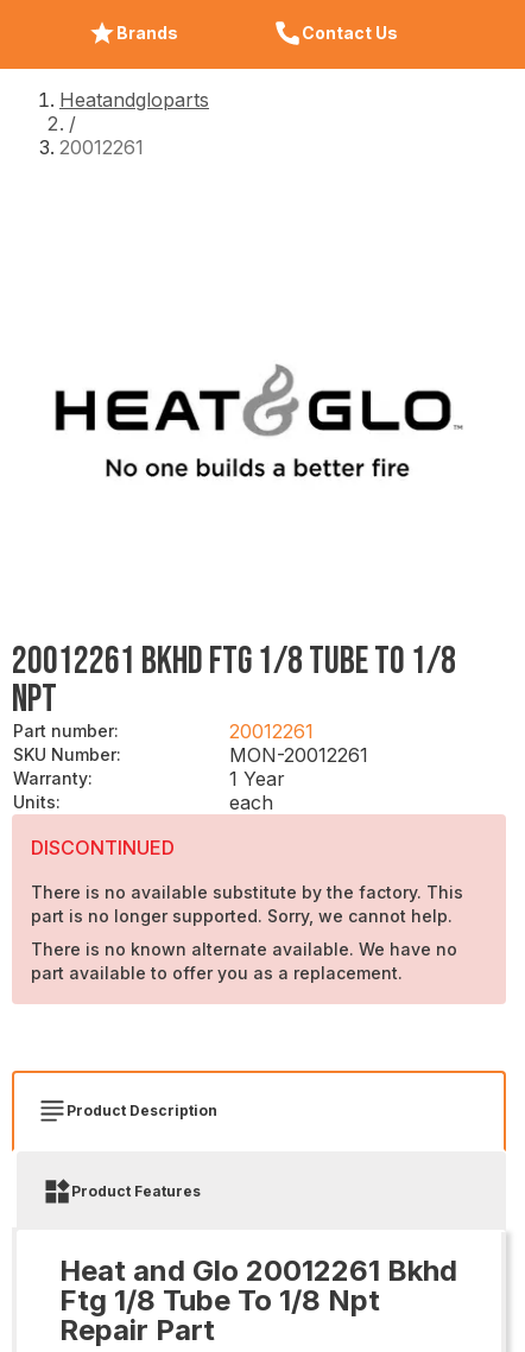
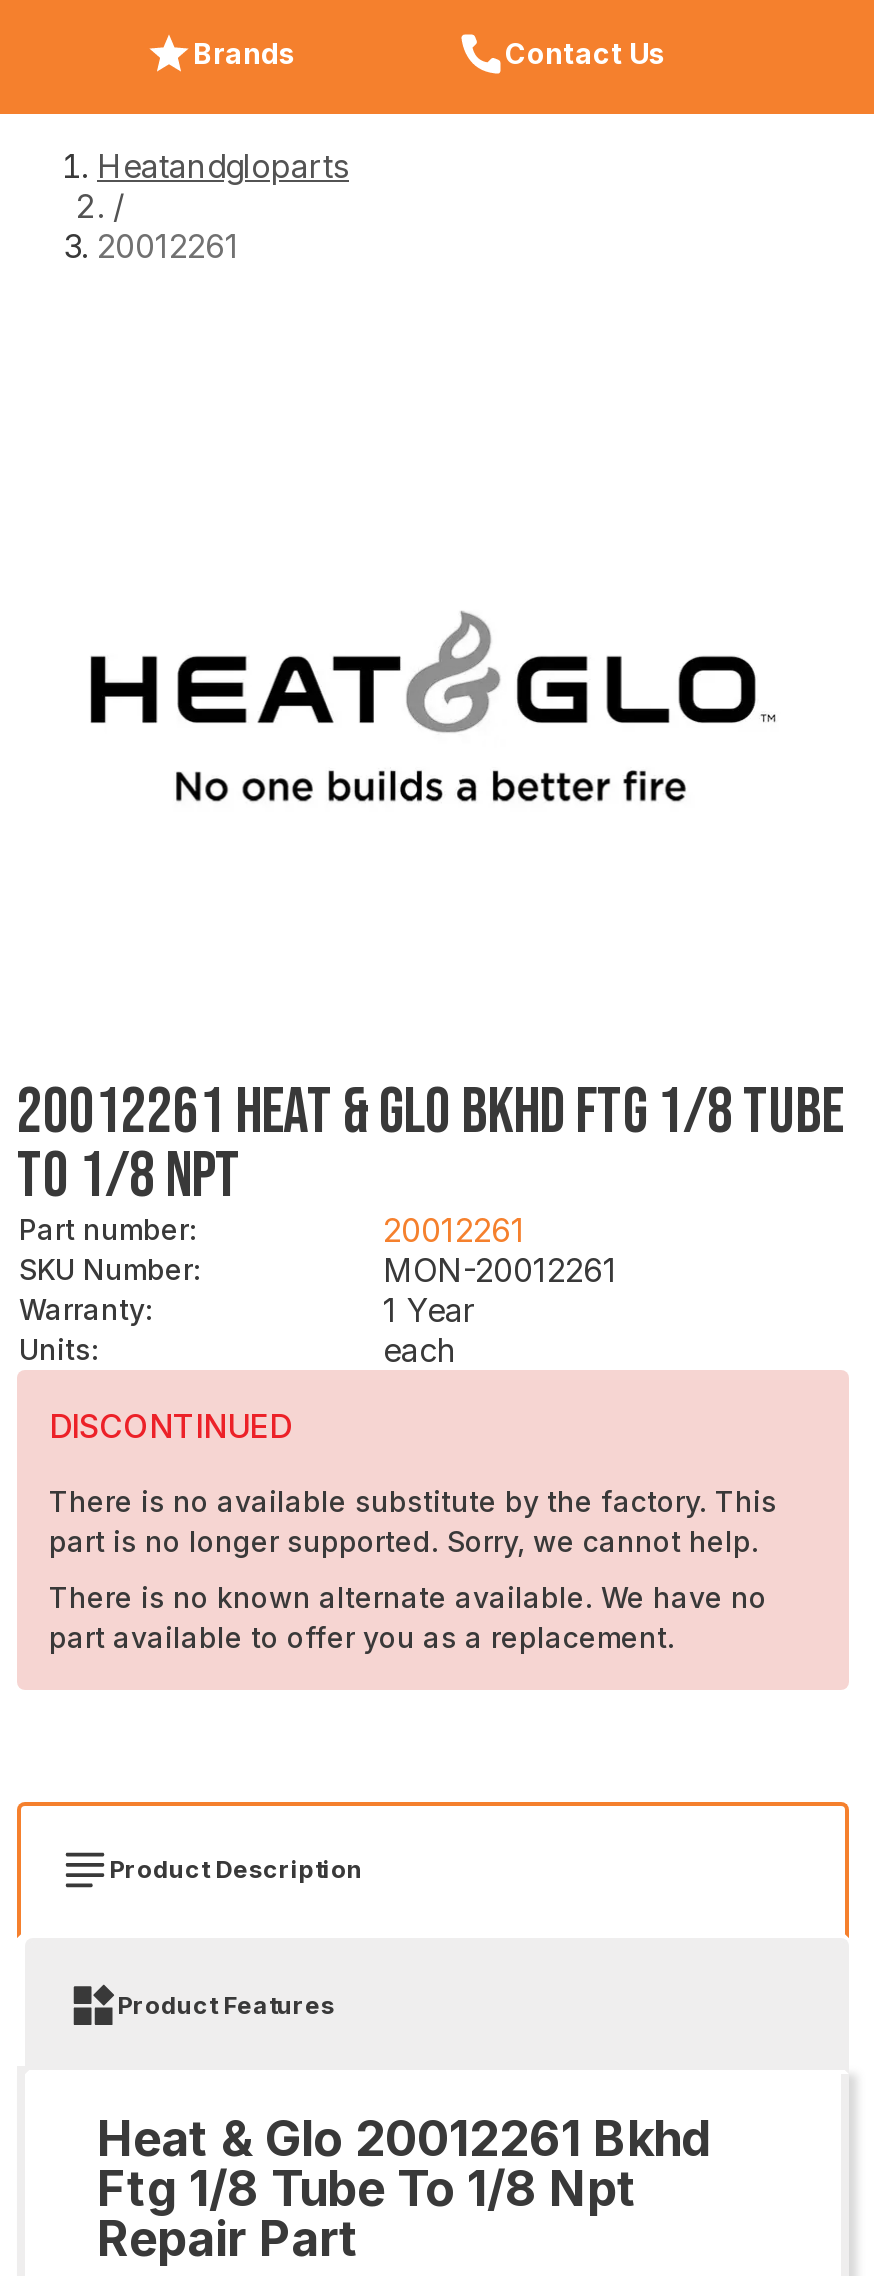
[12,638,456,722] 20012261 BKHD FTG 1/8 TUBE TO 1/8 | NPT -> [17,1073,843,1215] 20012261 HEAT & GLO BKHD FTG 1/8 TUBE | TO 1/8 NPT
[59,1253,457,1287] Heat and Glo 20012261 Bkhd -> [97,2109,711,2167] Heat & Glo 20012261 Bkhd

